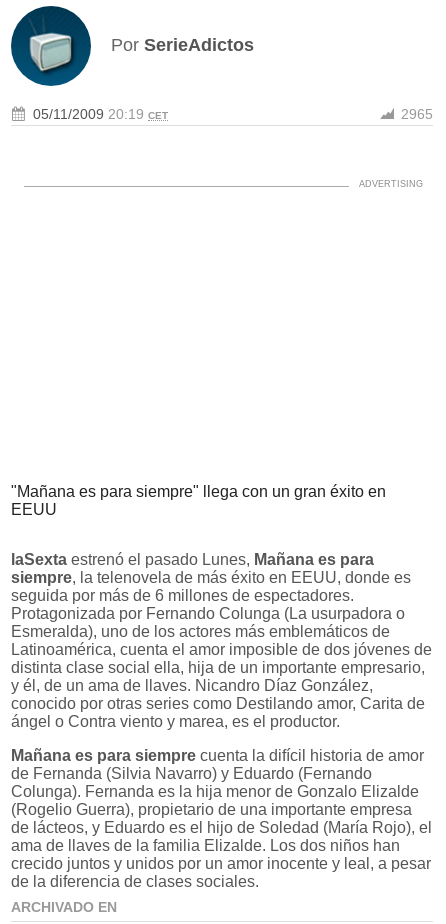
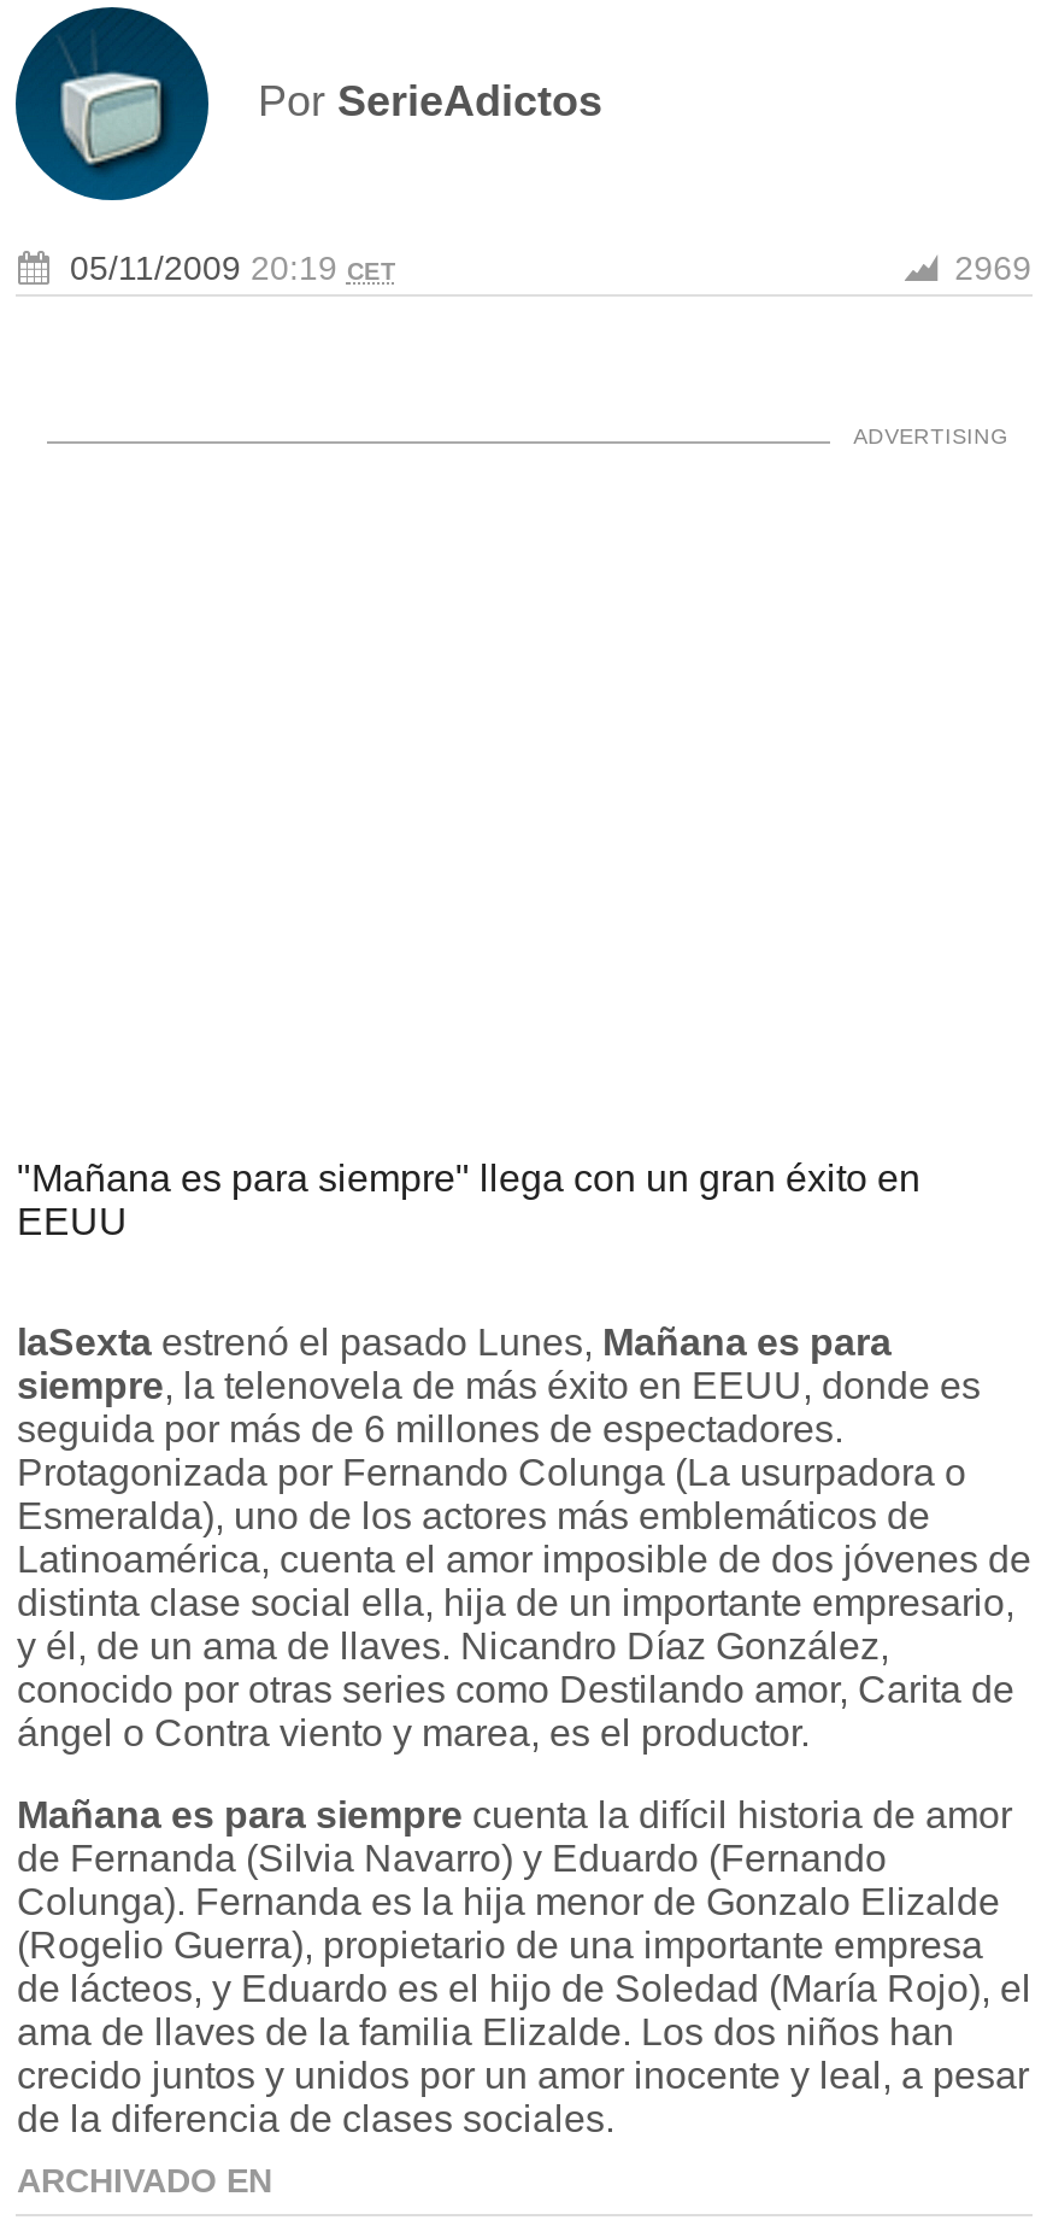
[401,106,433,122] 2965 -> [954,248,1032,287] 2969

